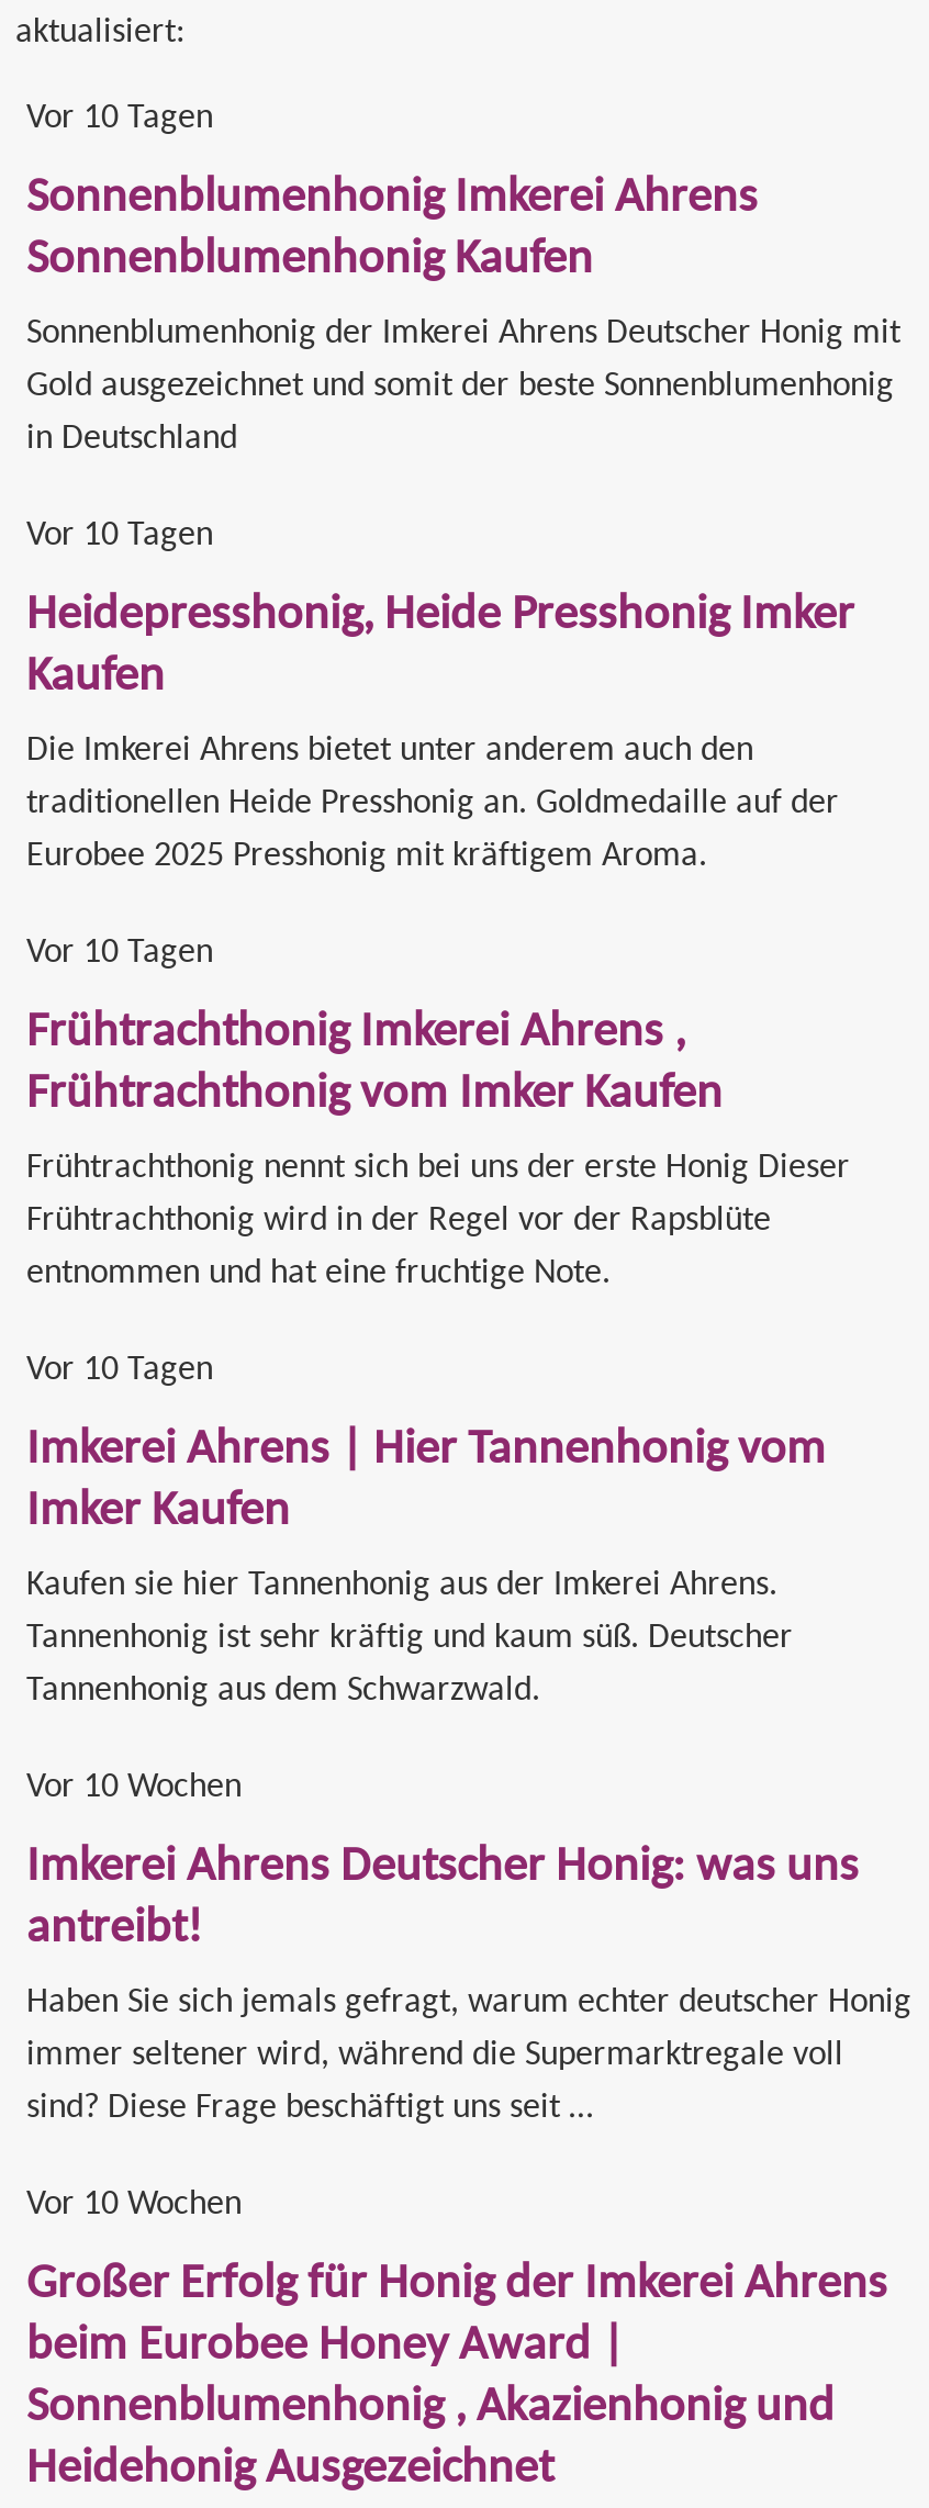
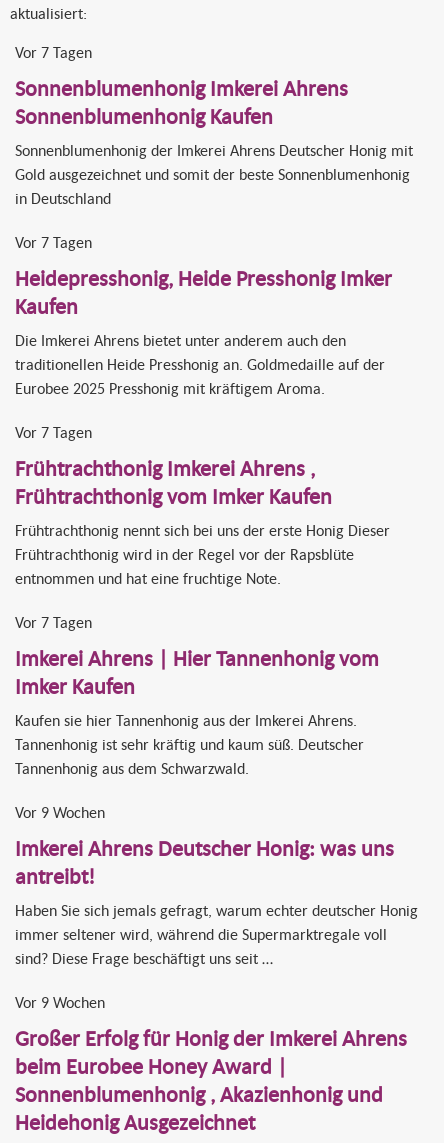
[26,92,213,136] Vor 10 Tagen -> [15,42,92,62] Vor 7 Tagen
[26,510,213,553] Vor 10 Tagen -> [15,232,92,252] Vor 7 Tagen
[26,927,213,971] Vor 10 Tagen -> [15,422,92,442] Vor 7 Tagen
[26,1344,213,1388] Vor 10 Tagen -> [15,612,92,632] Vor 7 Tagen
[26,1761,242,1805] Vor 10 Wochen -> [15,802,105,822] Vor 9 Wochen
[26,2179,242,2223] Vor 10 Wochen -> [15,992,105,1012] Vor 9 Wochen

